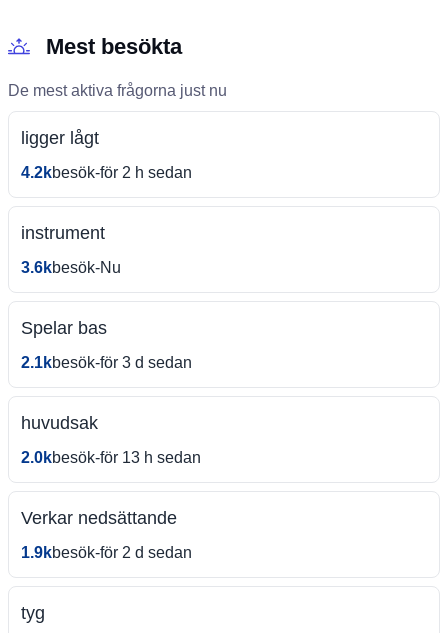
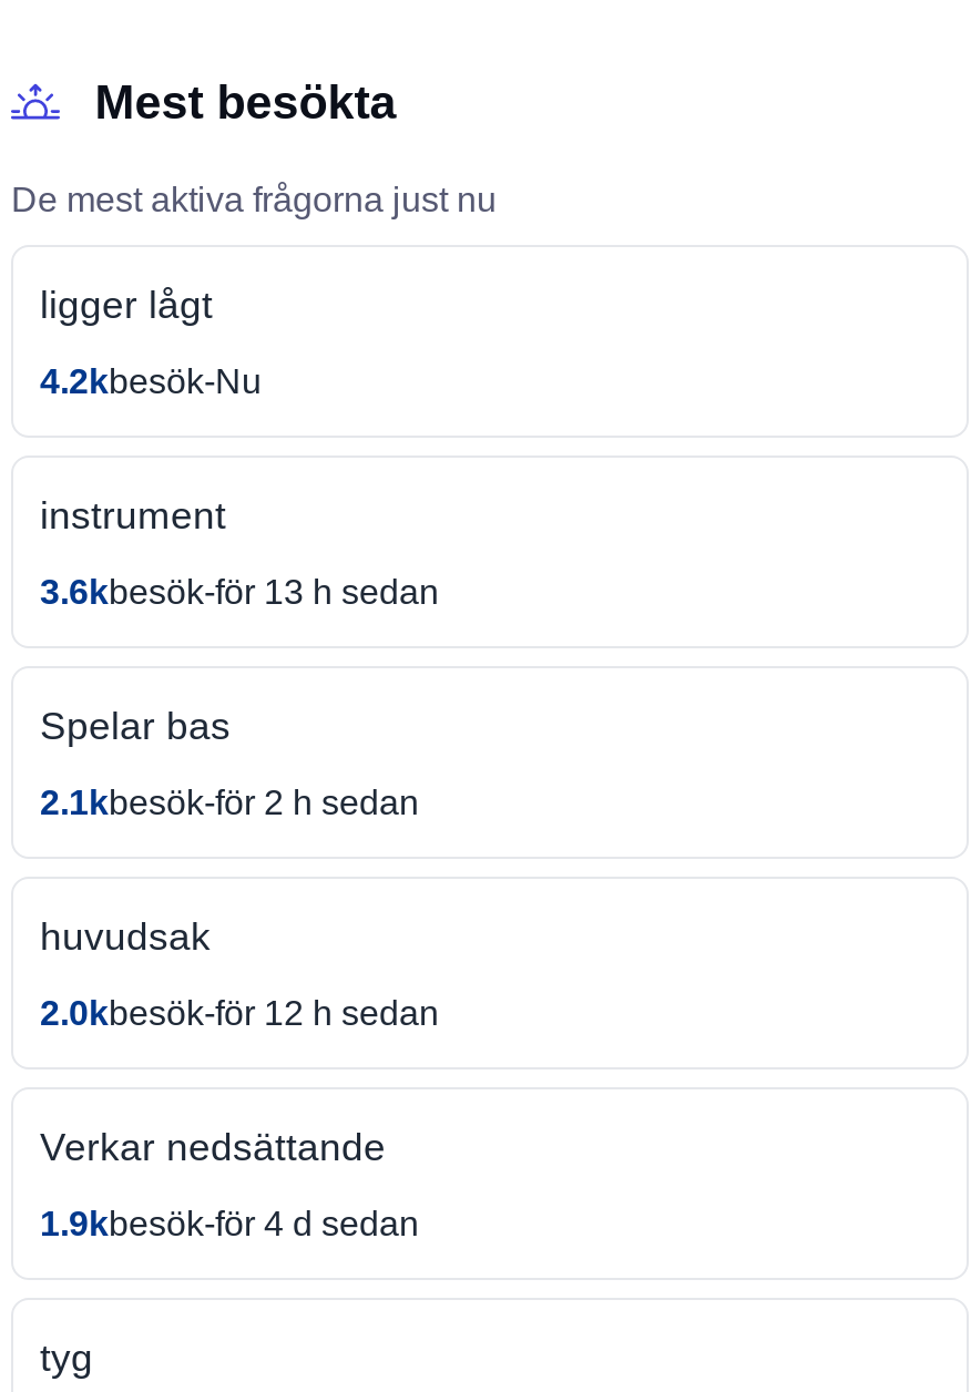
[21,163,192,180] 4.2kbesök-för 2 h sedan -> [40,361,262,399] 4.2kbesök-Nu
[21,258,121,275] 3.6kbesök-Nu -> [40,572,439,610] 3.6kbesök-för 13 h sedan
[21,353,192,370] 2.1kbesök-för 3 d sedan -> [40,782,419,820] 2.1kbesök-för 2 h sedan
[21,448,201,465] 2.0kbesök-för 13 h sedan -> [40,993,439,1031] 2.0kbesök-för 12 h sedan
[21,543,192,560] 1.9kbesök-för 2 d sedan -> [40,1204,419,1241] 1.9kbesök-för 4 d sedan

